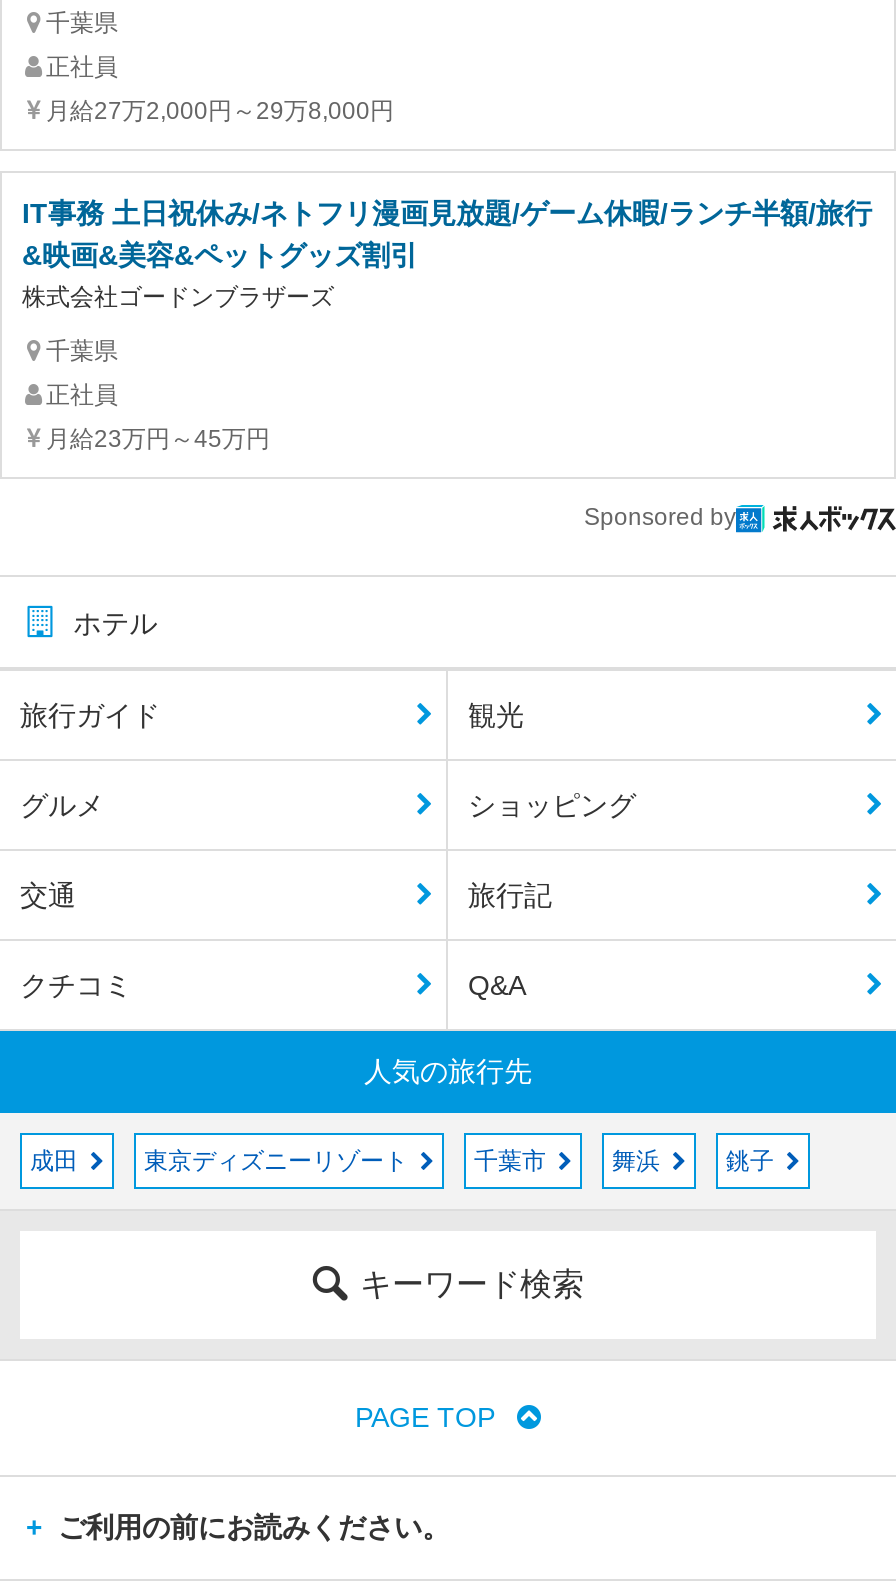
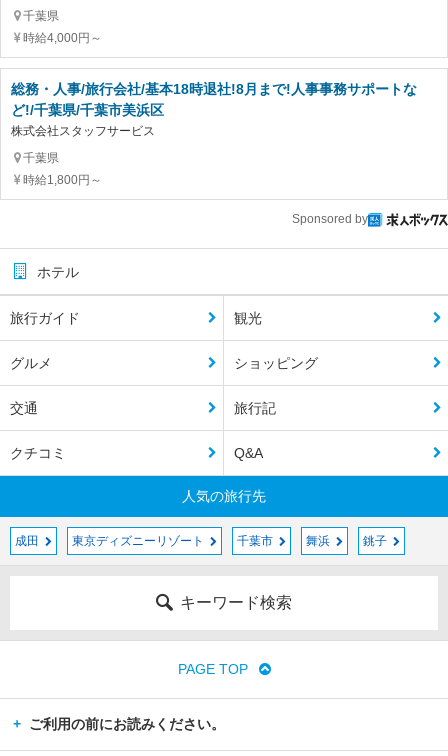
[22,53,872,311] 正社員 | 月給27万2,000円～29万8,000円 | IT事務 土日祝休み/ネトフリ漫画見放題/ゲーム休暇/ランチ半額/旅行 | &映画&美容&ペットグッズ割引 | 株式会社ゴードンブラザーズ -> [11,31,417,138] 時給4,000円～ | 総務・人事/旅行会社/基本18時退社!8月まで!人事事務サポートな | ど!/千葉県/千葉市美浜区 | 株式会社スタッフサービス
[46,381,270,453] 正社員 | 月給23万円～45万円 -> [23,173,102,187] 時給1,800円～

